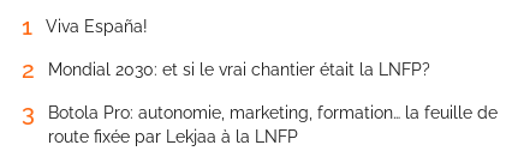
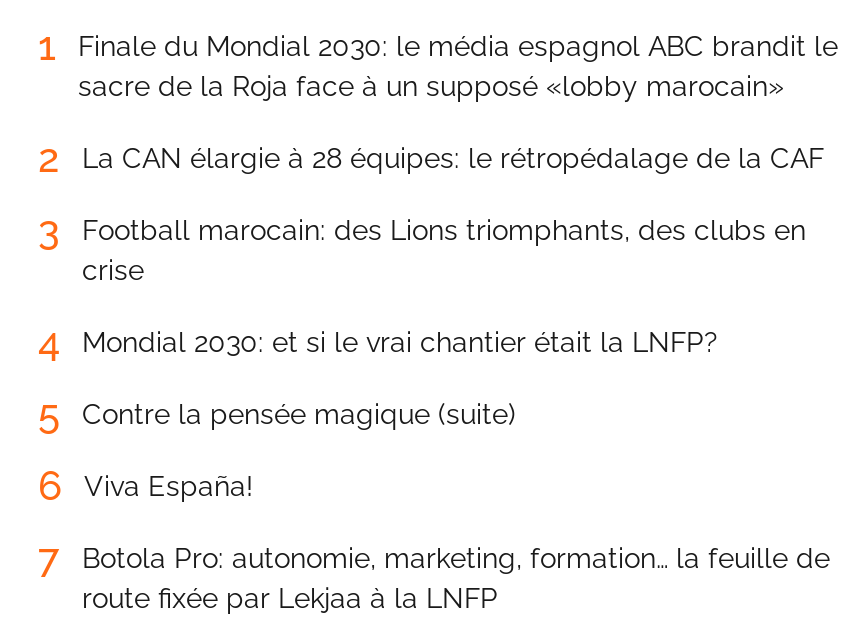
moved [46,17,148,36] -> [84,471,254,503]: Viva España!
none -> [38,31,838,511] Finale du Mondial 2030: le média espagnol ABC brandit le | sacre de la Roja face à un supposé «lobby marocain» | La CAN élargie à 28 équipes: le rétropédalage de la CAF | Football marocain: des Lions triomphants, des clubs en | crise | 4 | 5 | Contre la pensée magique (suite) | 6
none -> [38,535,58,583] 7
moved [22,55,430,127] -> [38,135,718,359]: 2 | Mondial 2030: et si le vrai chantier était la LNFP? | 3

